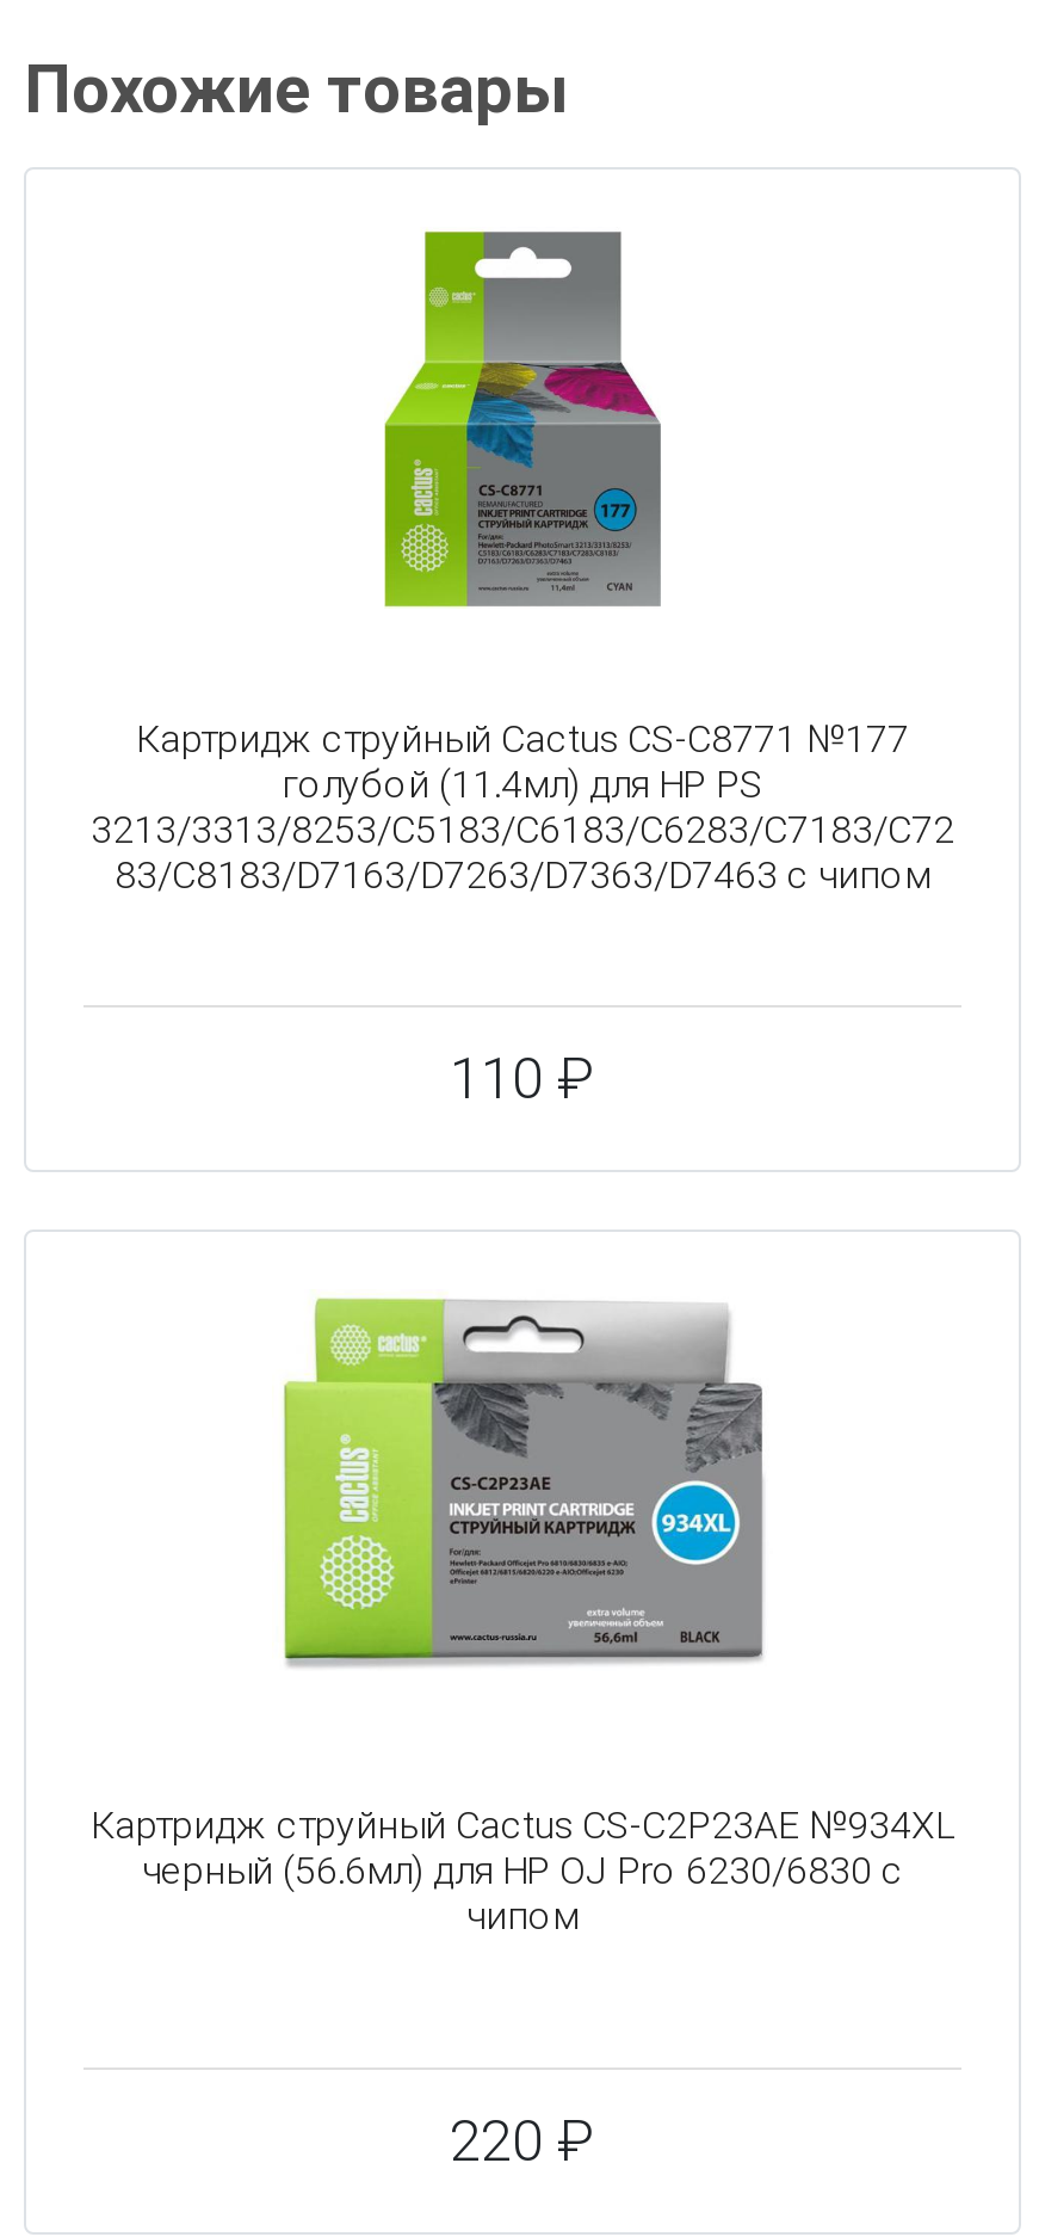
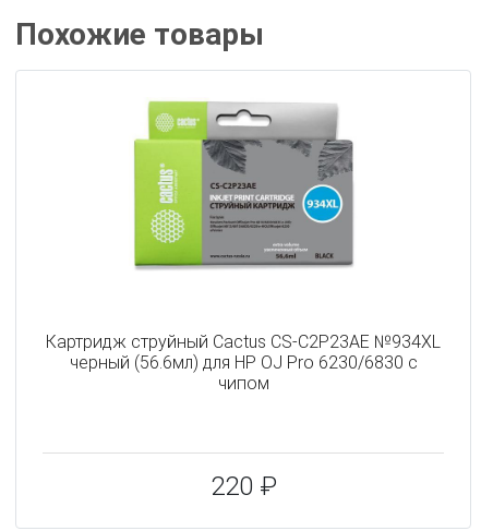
[382,229,663,609] [image] -> none
[91,717,954,1113] Картридж струйный Cactus CS-C8771 №177 | голубой (11.4мл) для HP PS | 3213/3313/8253/C5183/C6183/C6283/C7183/C72 | 83/C8183/D7163/D7263/D7363/D7463 с чипом | 110 ₽ -> none

